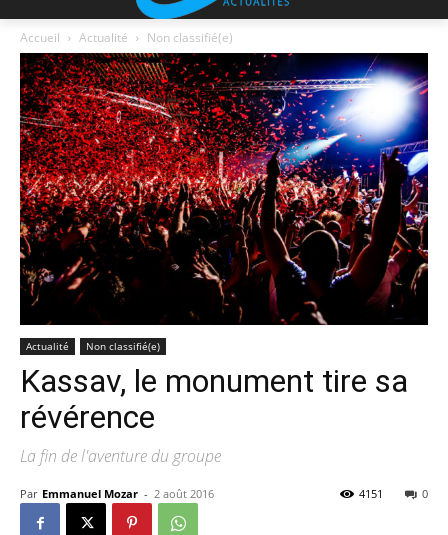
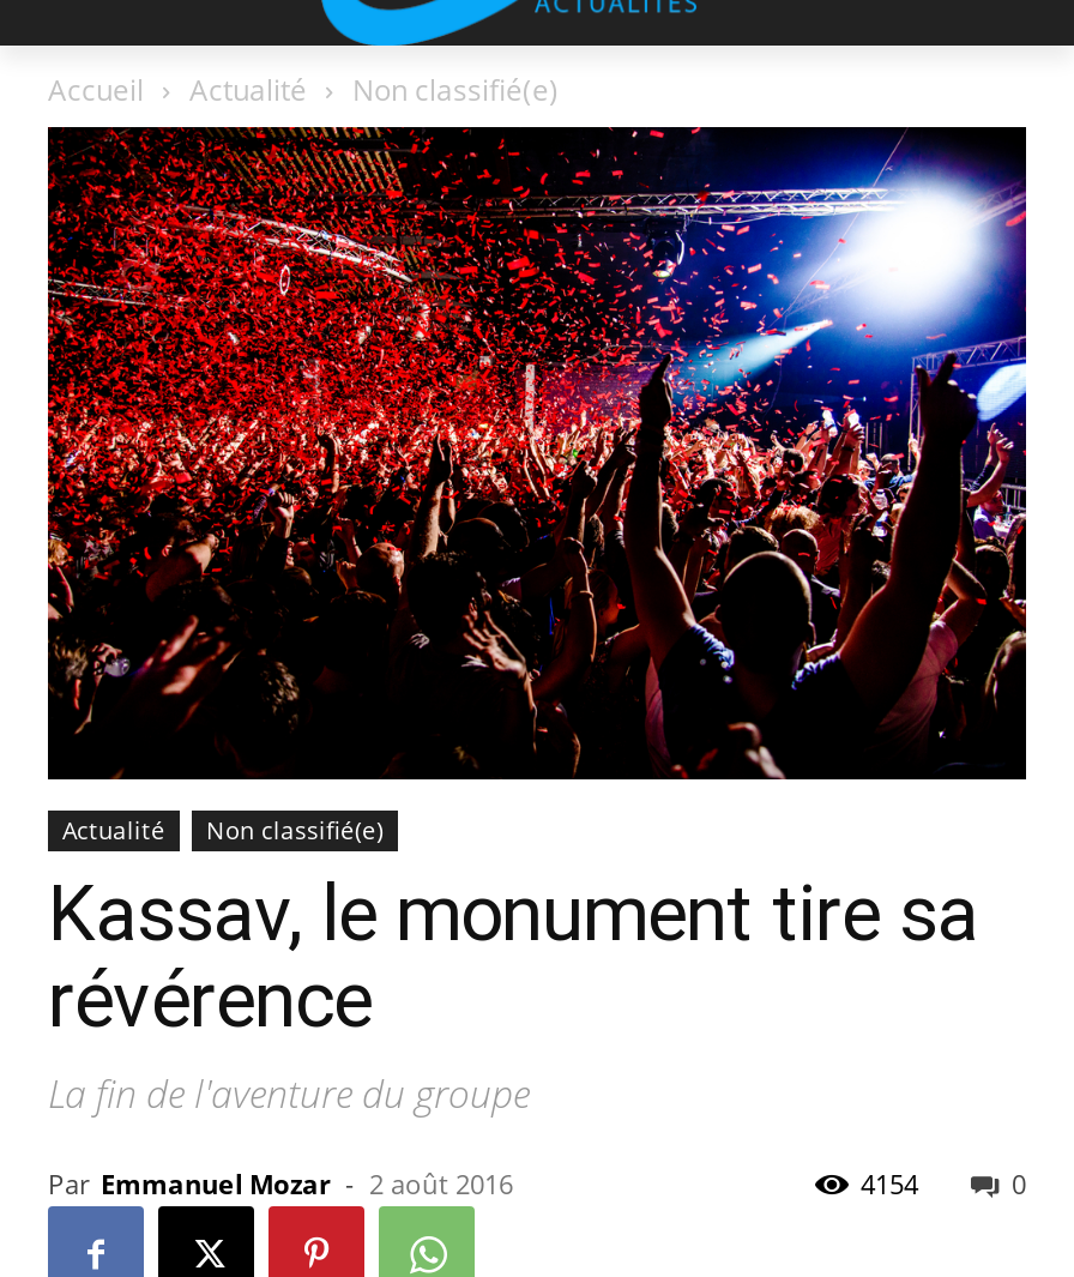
[359,486,383,501] 4151 -> [861,1166,918,1202] 4154

